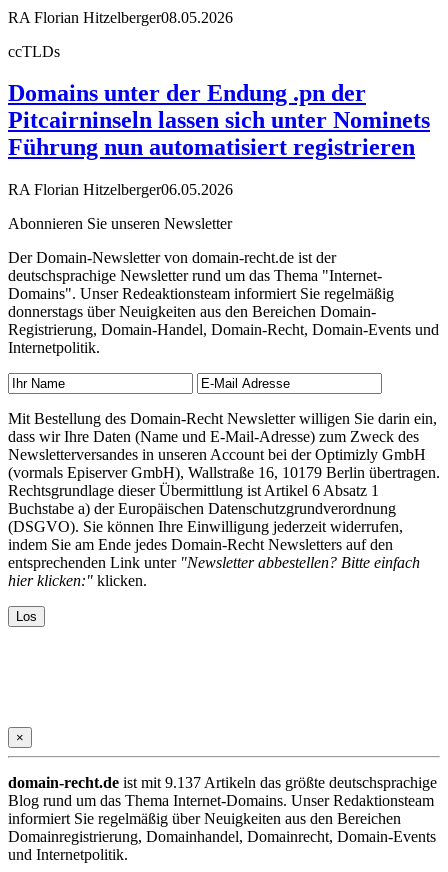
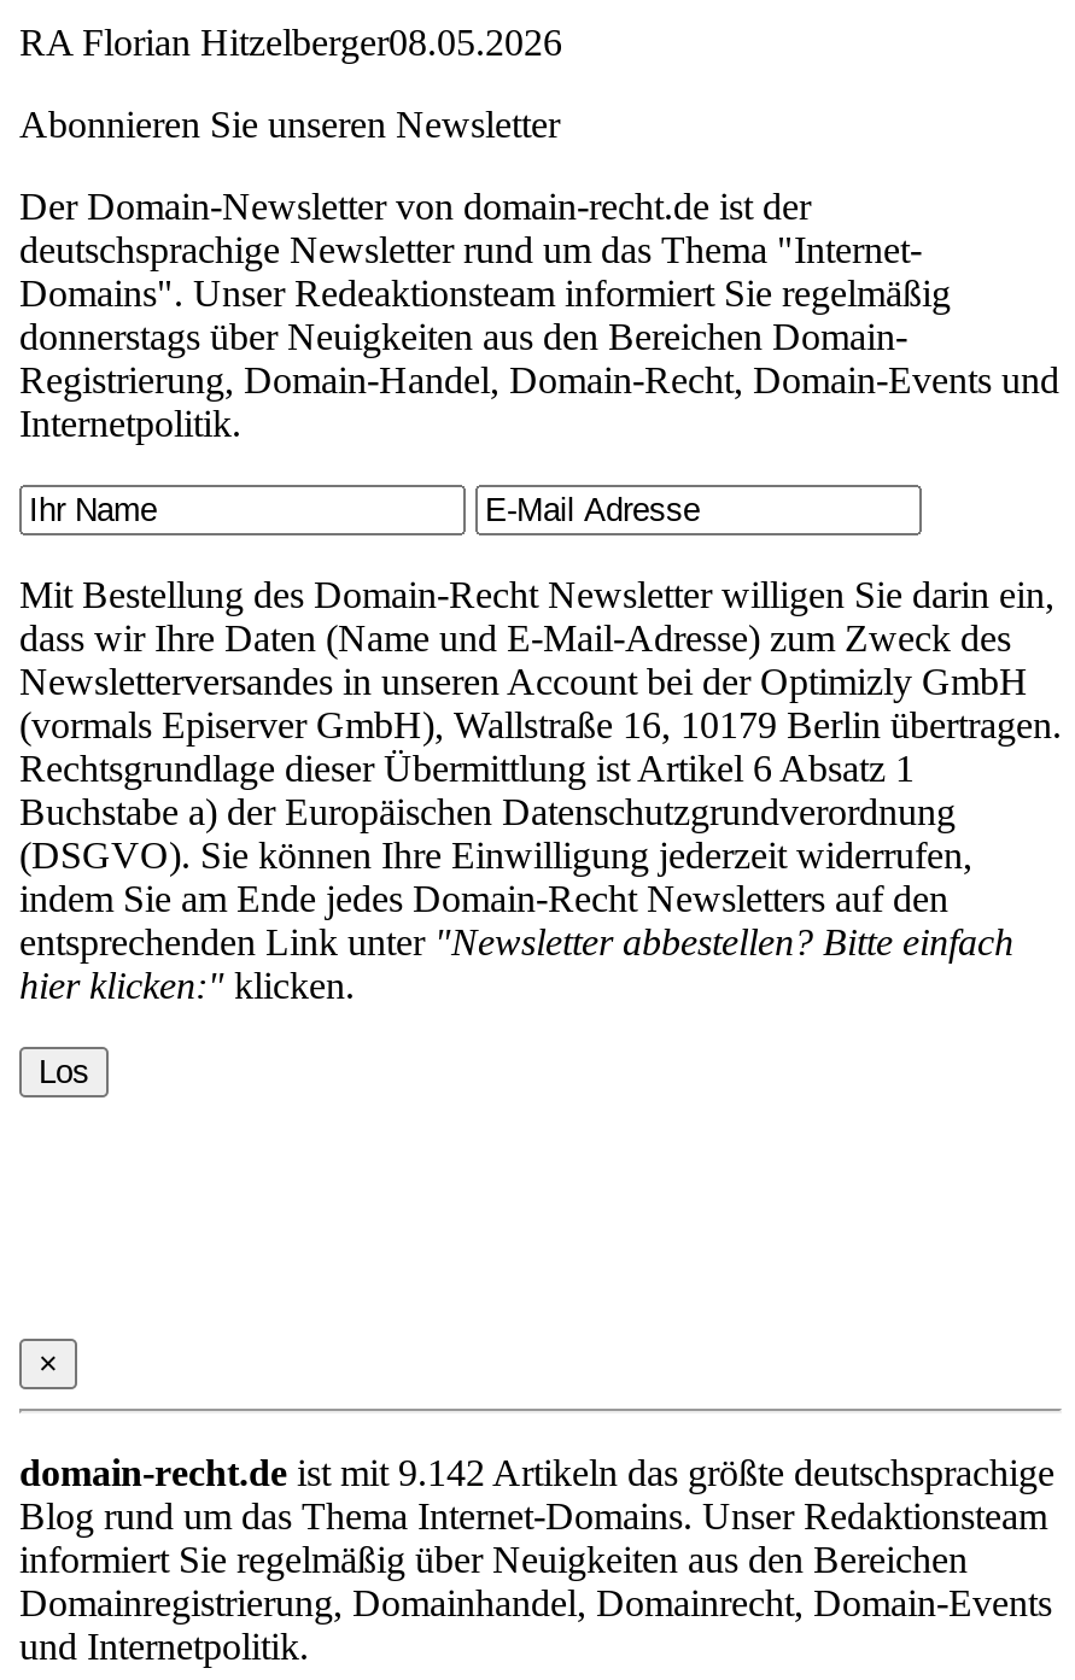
[8,43,430,198] ccTLDs | Domains unter der Endung .pn der | Pitcairninseln lassen sich unter Nominets | Führung nun automatisiert registrieren | RA Florian Hitzelberger06.05.2026 -> none
[8,774,437,791] domain-recht.de ist mit 9.137 Artikeln das größte deutschsprachige -> [19,1454,1054,1495] domain-recht.de ist mit 9.142 Artikeln das größte deutschsprachige

